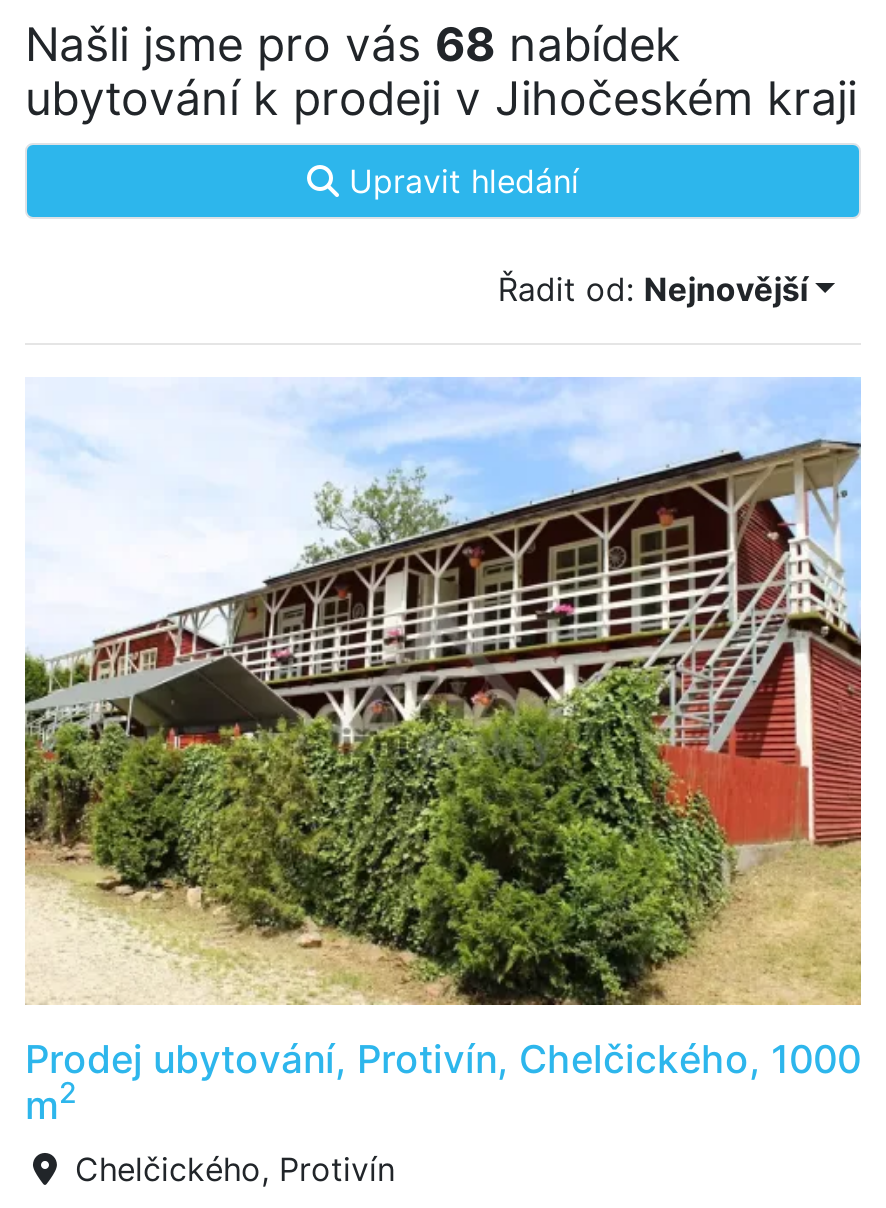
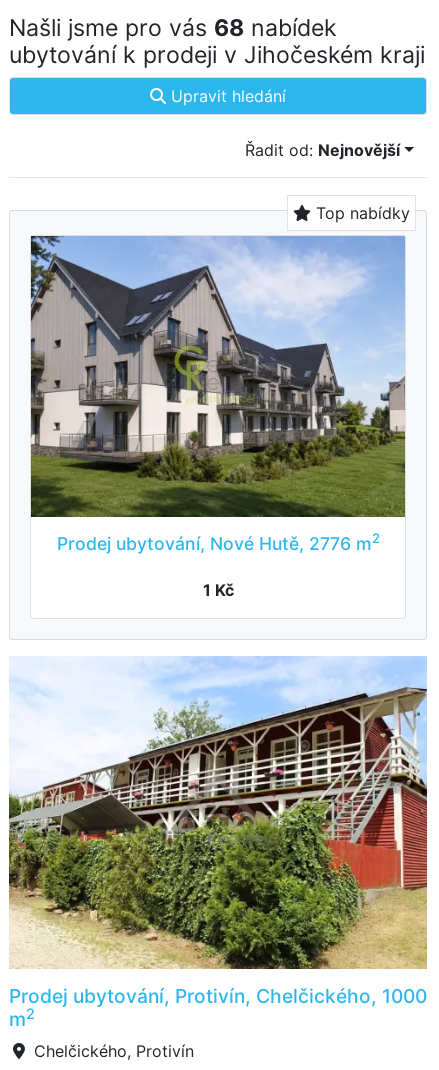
none -> [30,235,406,599] [image] | Prodej ubytování, Nové Hutě, 2776 m2 | 1 Kč
none -> [311,203,410,223] Top nabídky

